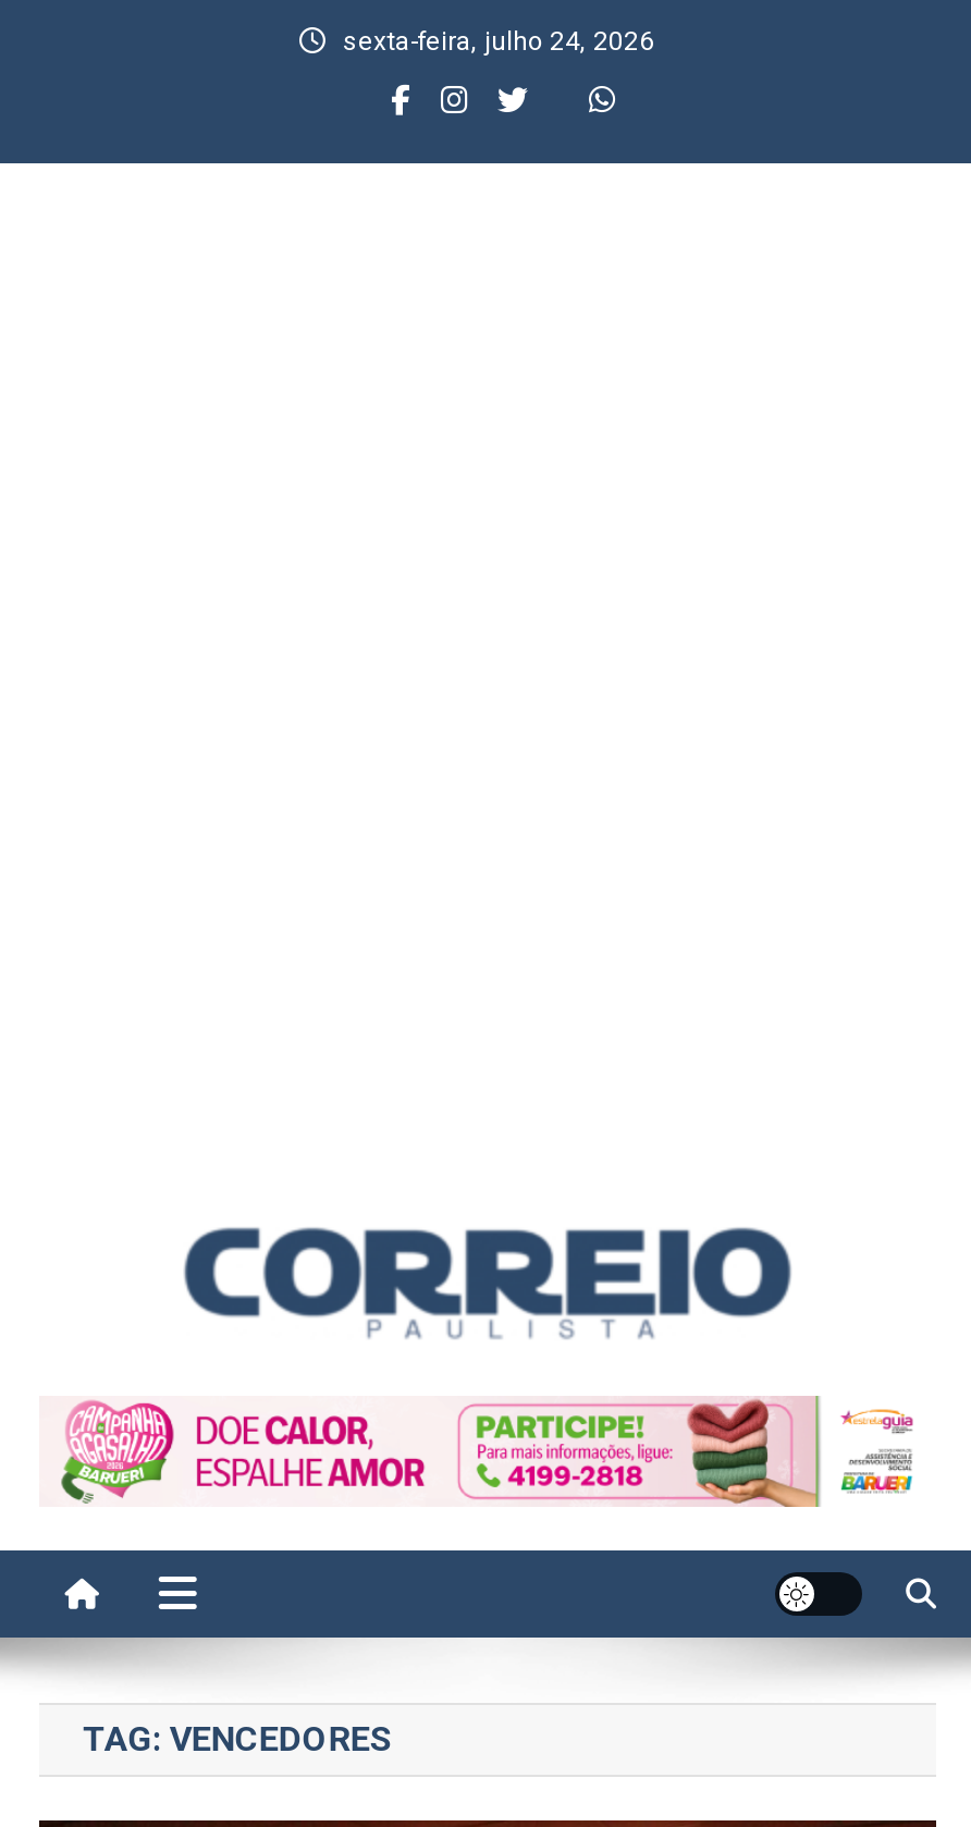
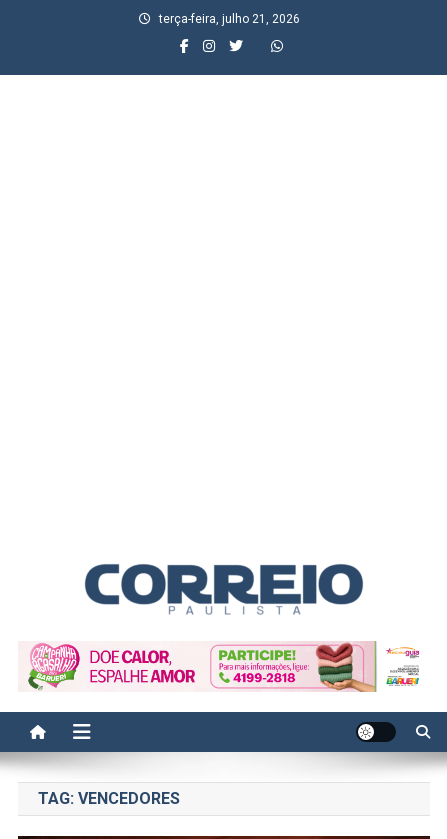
[343,26,654,57] sexta-feira, julho 24, 2026 -> [158,12,299,26] terça-feira, julho 21, 2026

